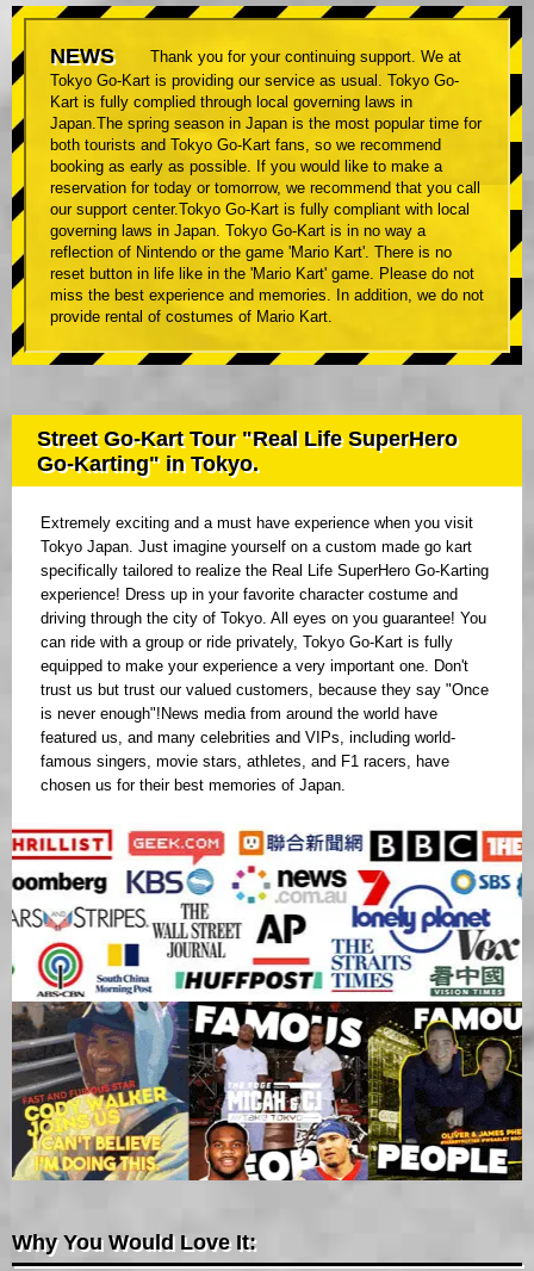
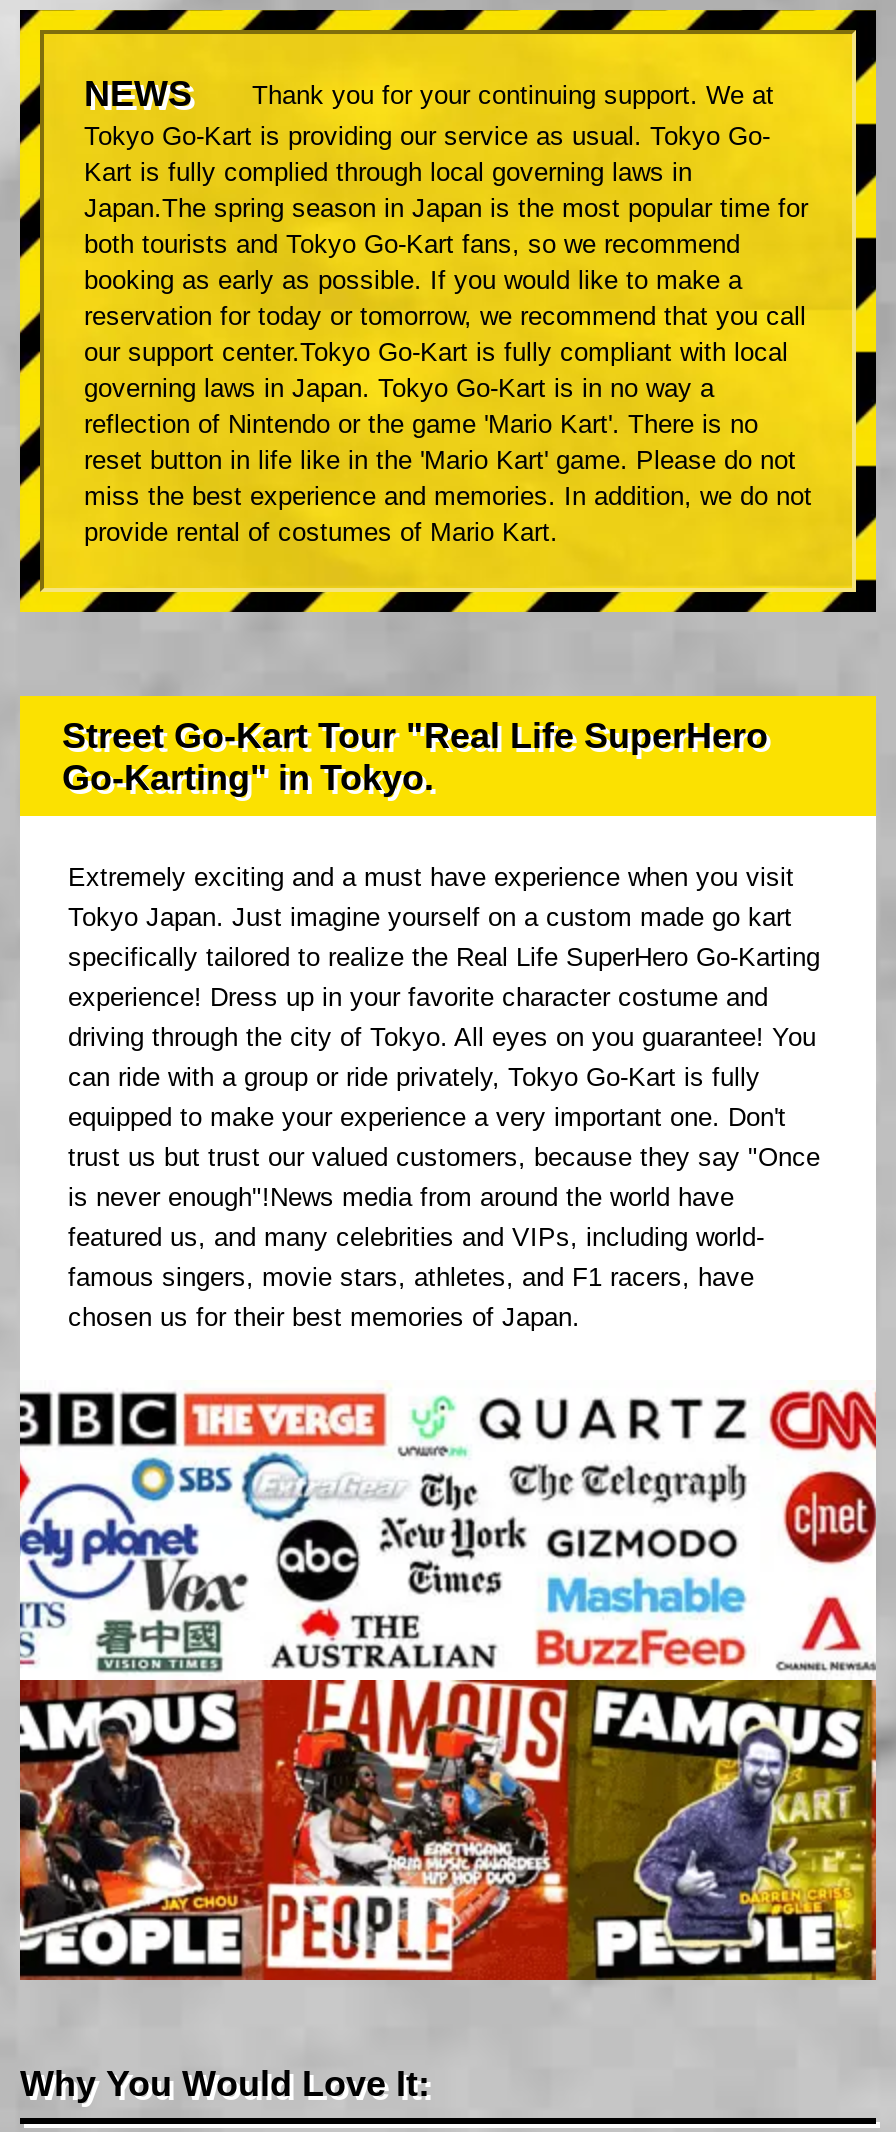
[11,827,523,1182] [image] -> [18,1390,878,1982] [image]

